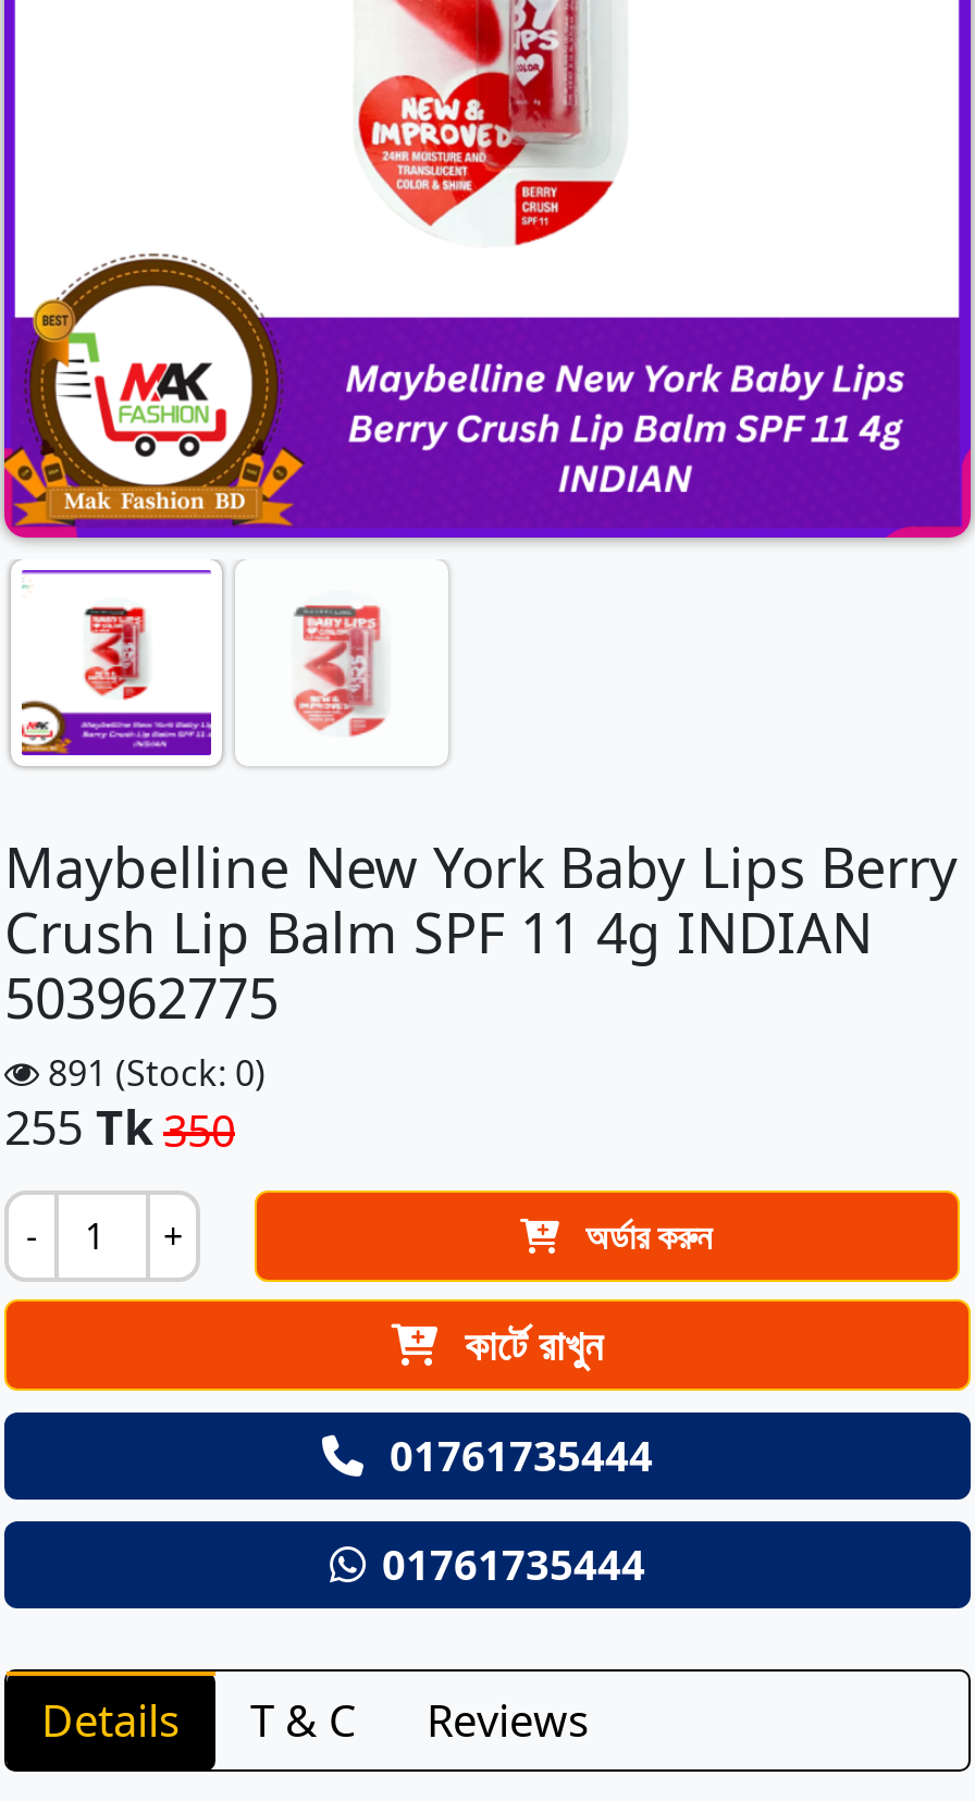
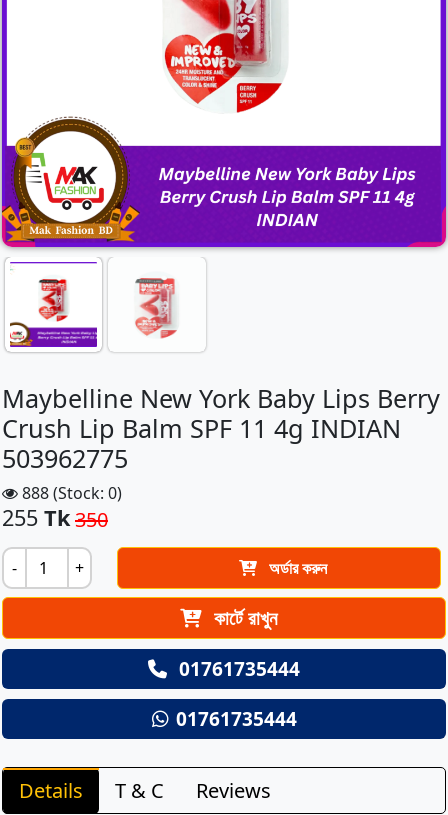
[39,1049,266,1097] 891 (Stock: 0) -> [18,482,122,504] 888 (Stock: 0)

